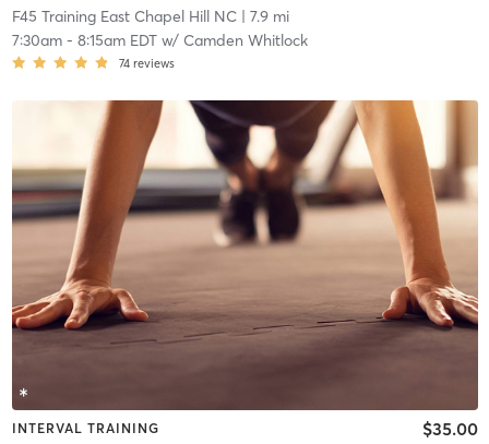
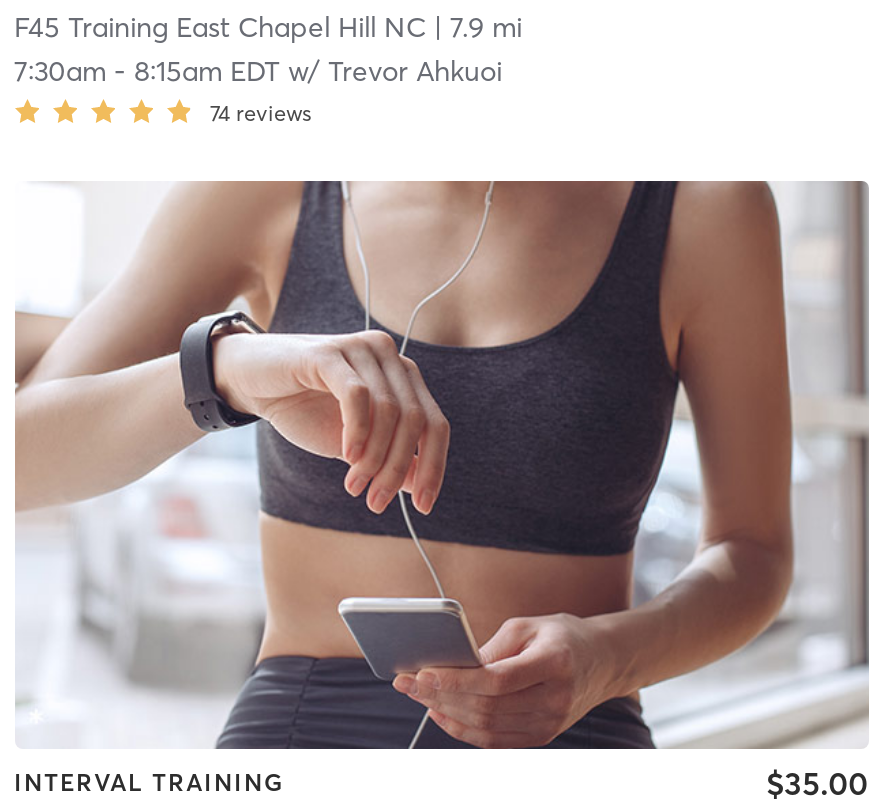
[11,30,307,50] 7:30am - 8:15am EDT w/ Camden Whitlock -> [14,53,502,89] 7:30am - 8:15am EDT w/ Trevor Ahkuoi
[11,99,479,411] [image] -> [15,179,871,749] [image]

